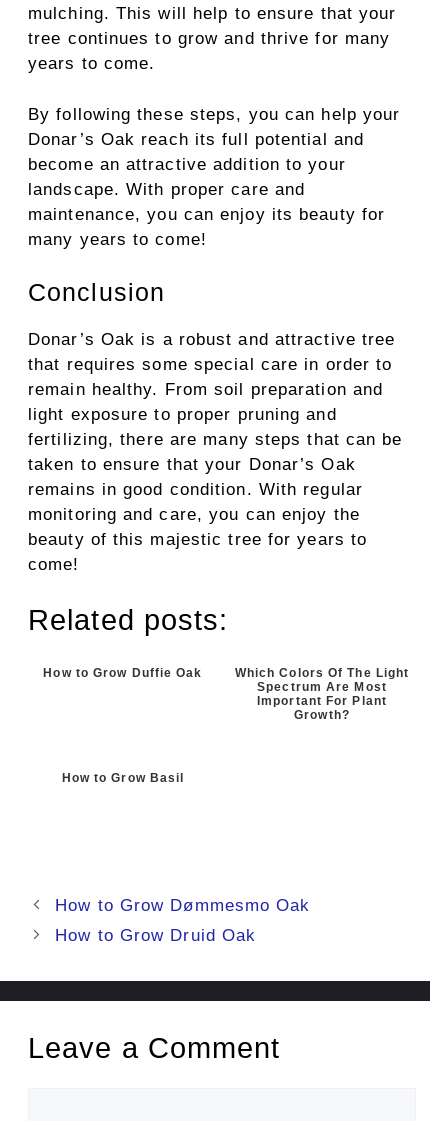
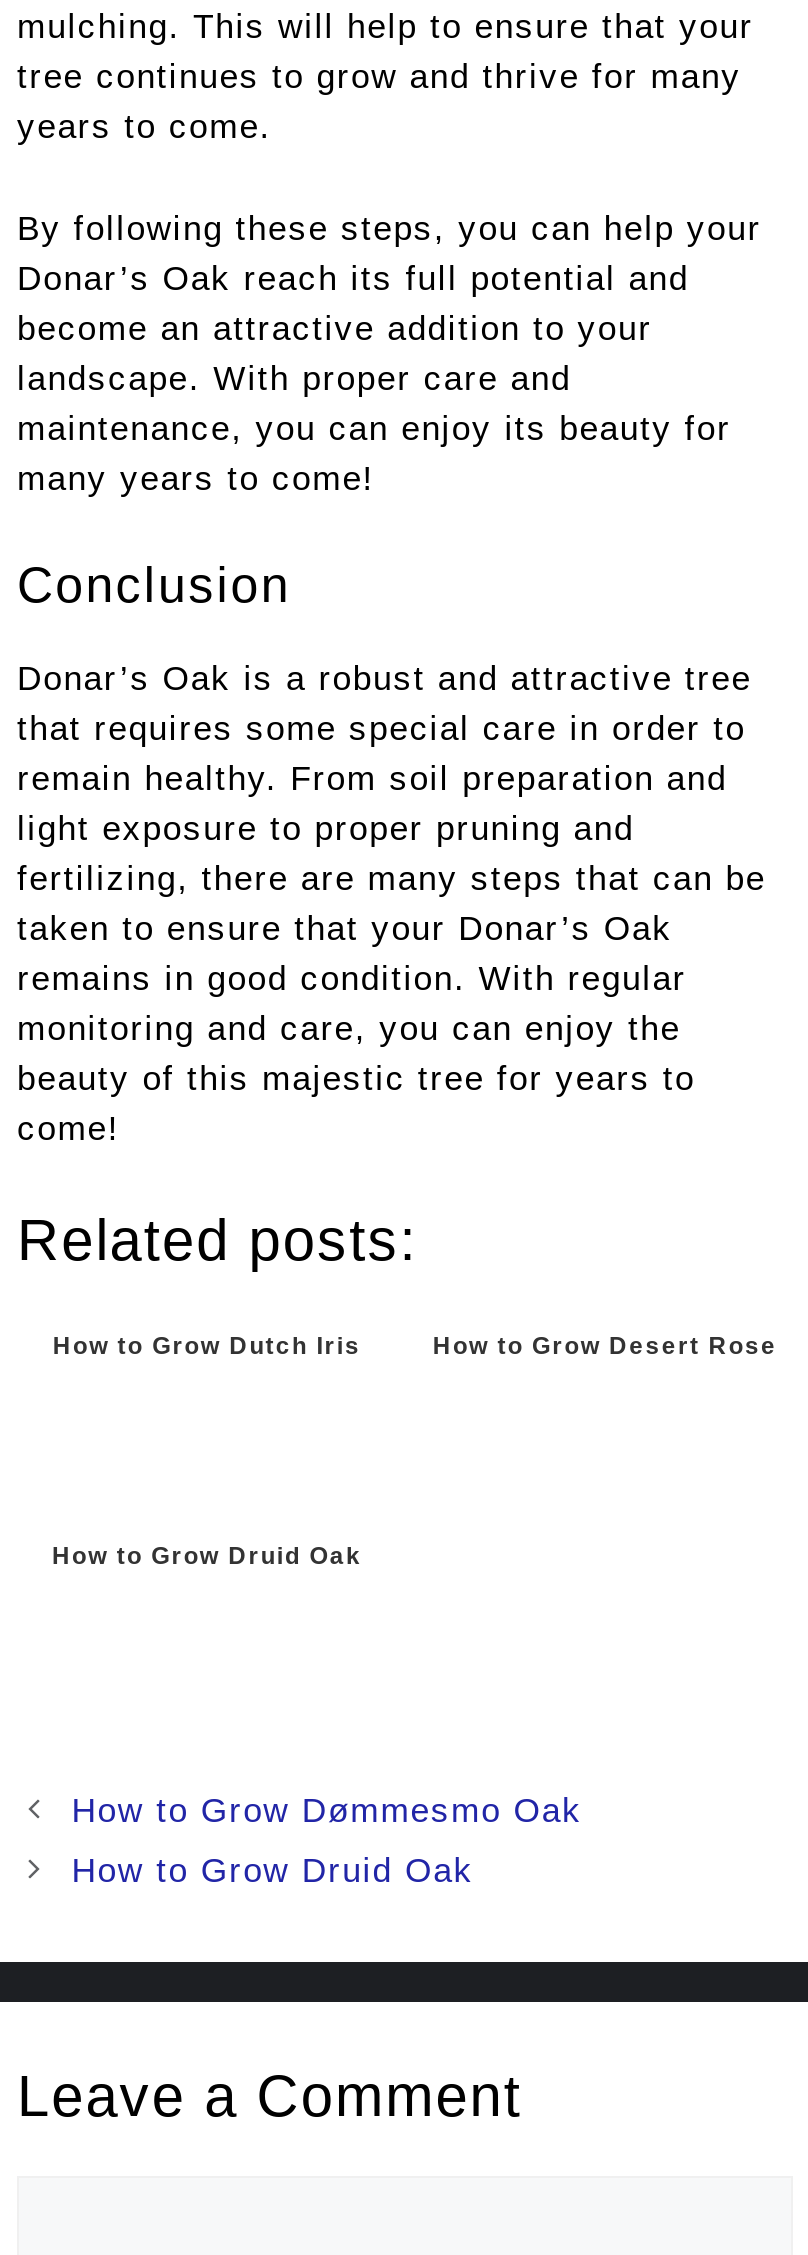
[43,665,409,721] How to Grow Duffie Oak | Which Colors Of The Light | Spectrum Are Most | Important For Plant | Growth? -> [53,1331,777,1359] How to Grow Dutch Iris | How to Grow Desert Rose
[62,770,184,784] How to Grow Basil -> [52,1541,362,1569] How to Grow Druid Oak

